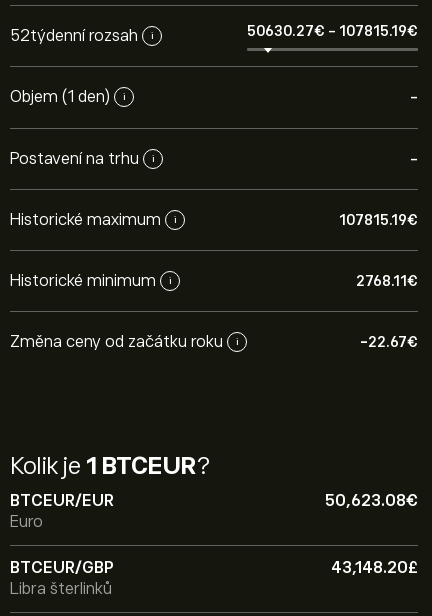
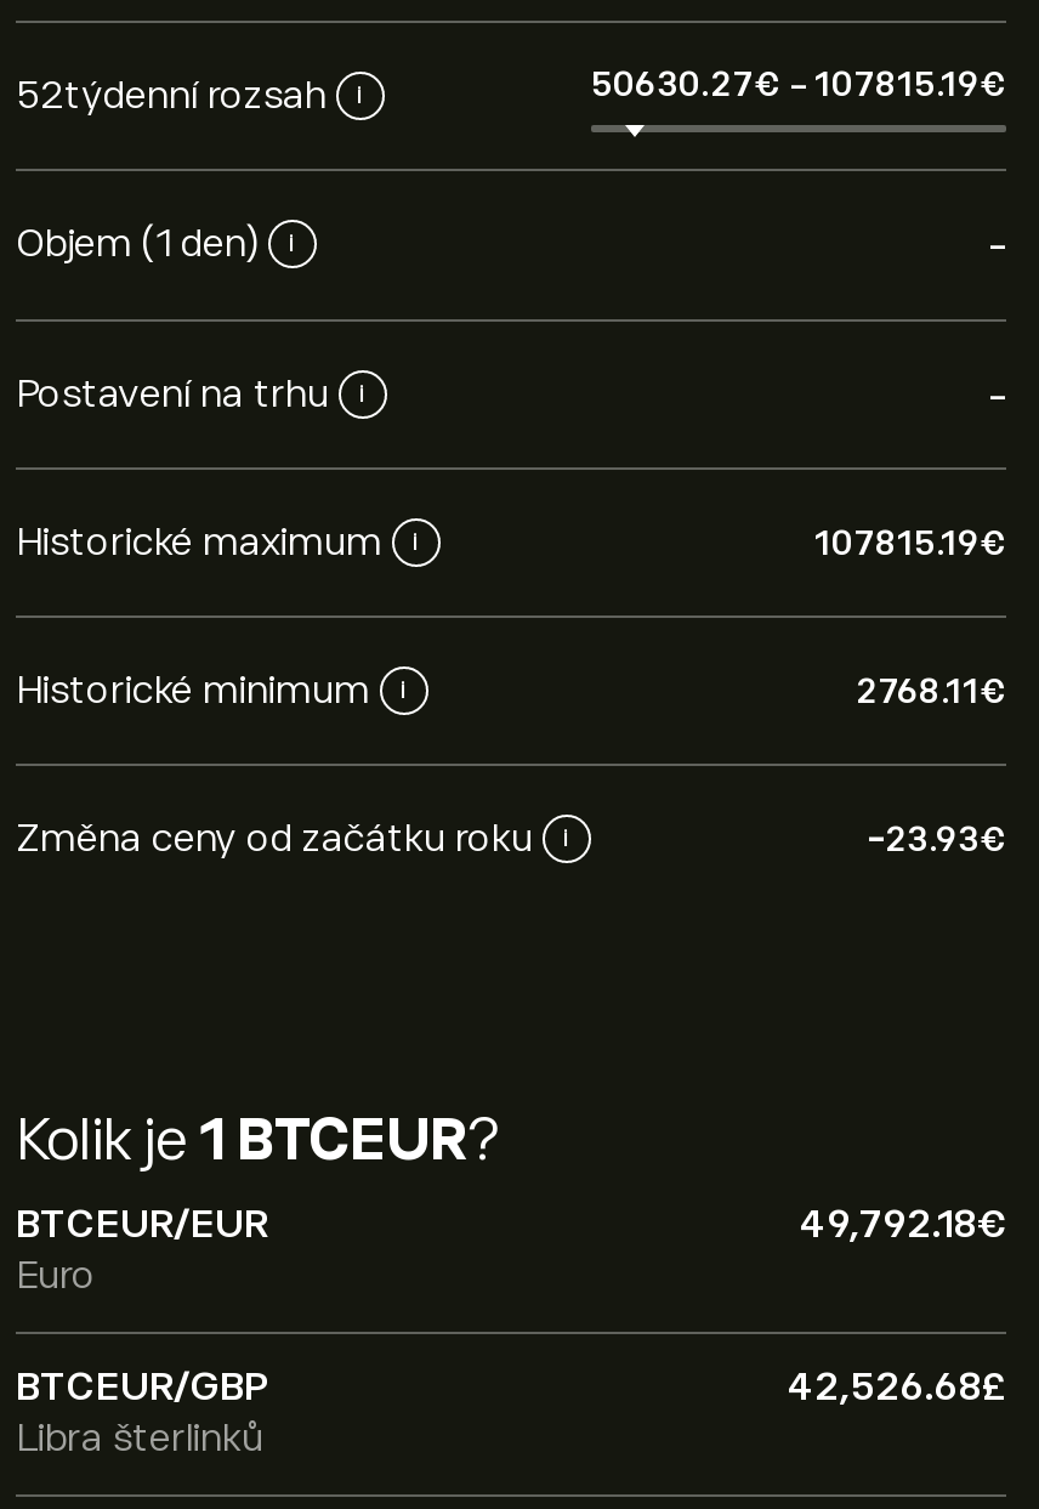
[360,334,418,350] -22.67€ -> [865,819,1006,858] -23.93€
[325,492,418,510] 50,623.08€ -> [800,1203,1006,1247] 49,792.18€
[331,559,418,577] 43,148.20£ -> [788,1366,1006,1409] 42,526.68£

